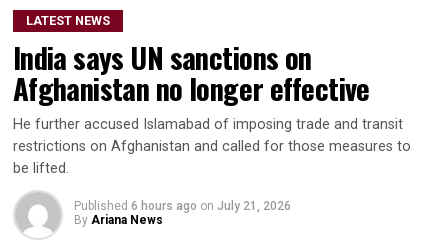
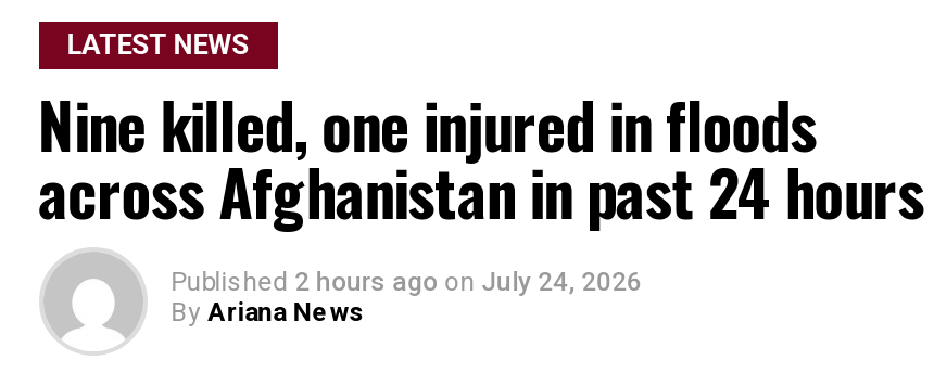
[13,36,411,213] India says UN sanctions on | Afghanistan no longer effective | He further accused Islamabad of imposing trade and transit | restrictions on Afghanistan and called for those measures to | be lifted. | Published 6 hours ago on July 21, 2026 -> [38,77,924,296] Nine killed, one injured in floods | across Afghanistan in past 24 hours | Published 2 hours ago on July 24, 2026

